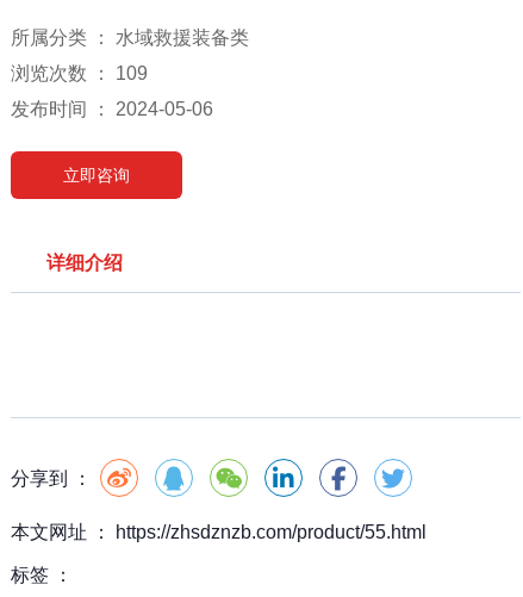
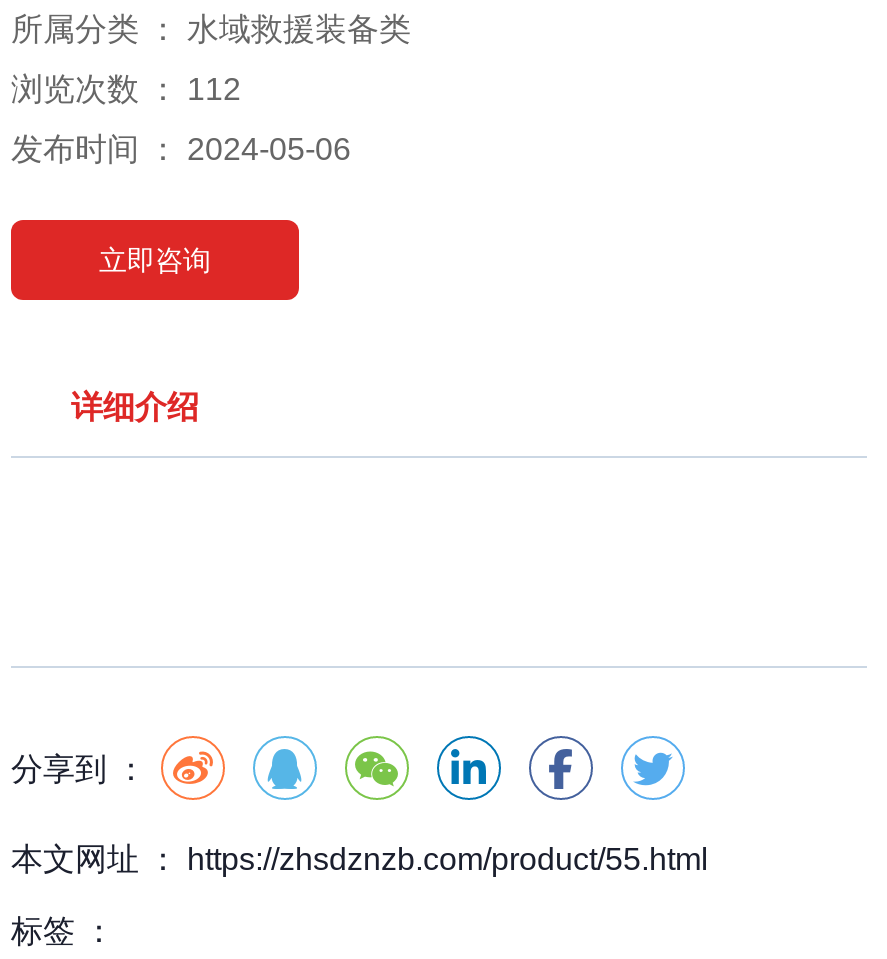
[11,63,148,83] 浏览次数 ：109 -> [11,72,241,106] 浏览次数 ：112

